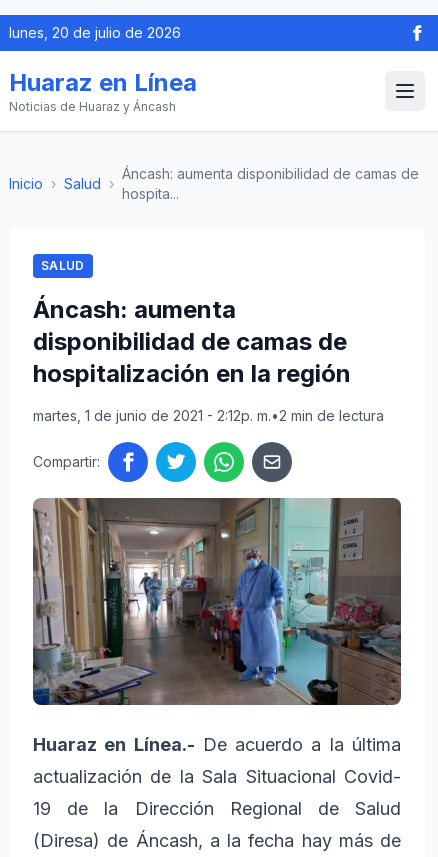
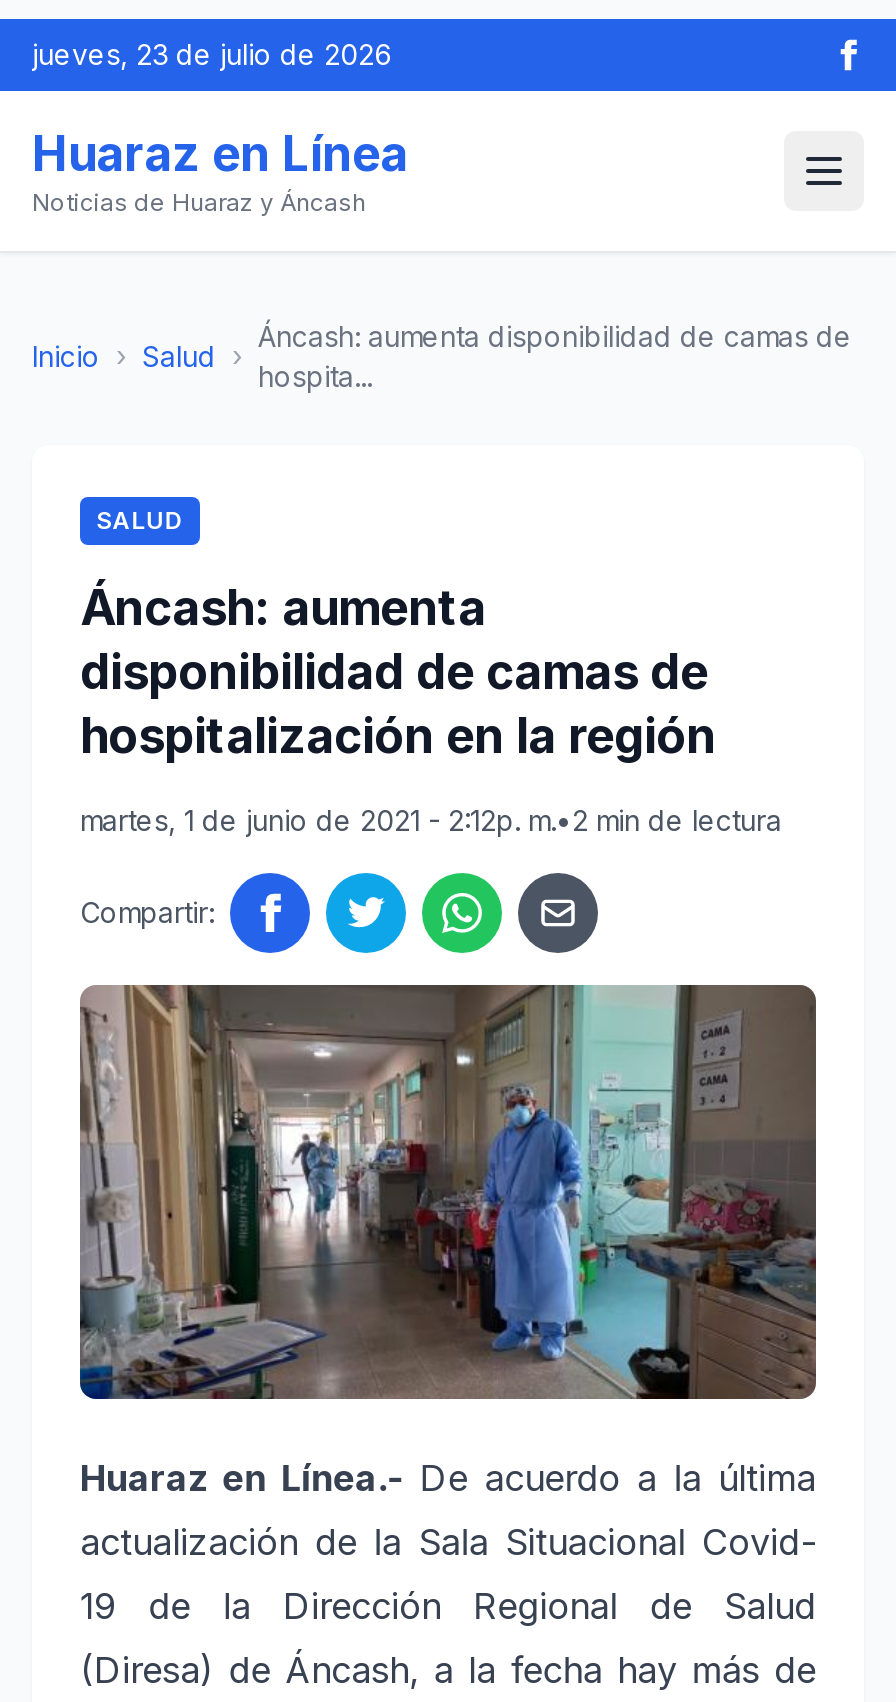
[9,24,181,41] lunes, 20 de julio de 2026 -> [32,37,392,71] jueves, 23 de julio de 2026

